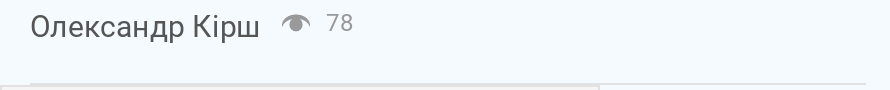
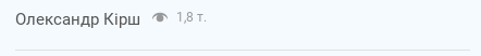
[326,9,354,37] 78 -> [176,10,207,25] 1,8 т.

